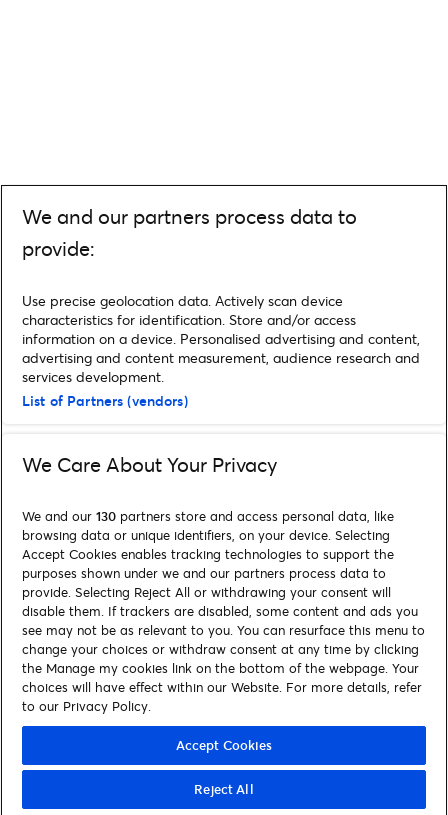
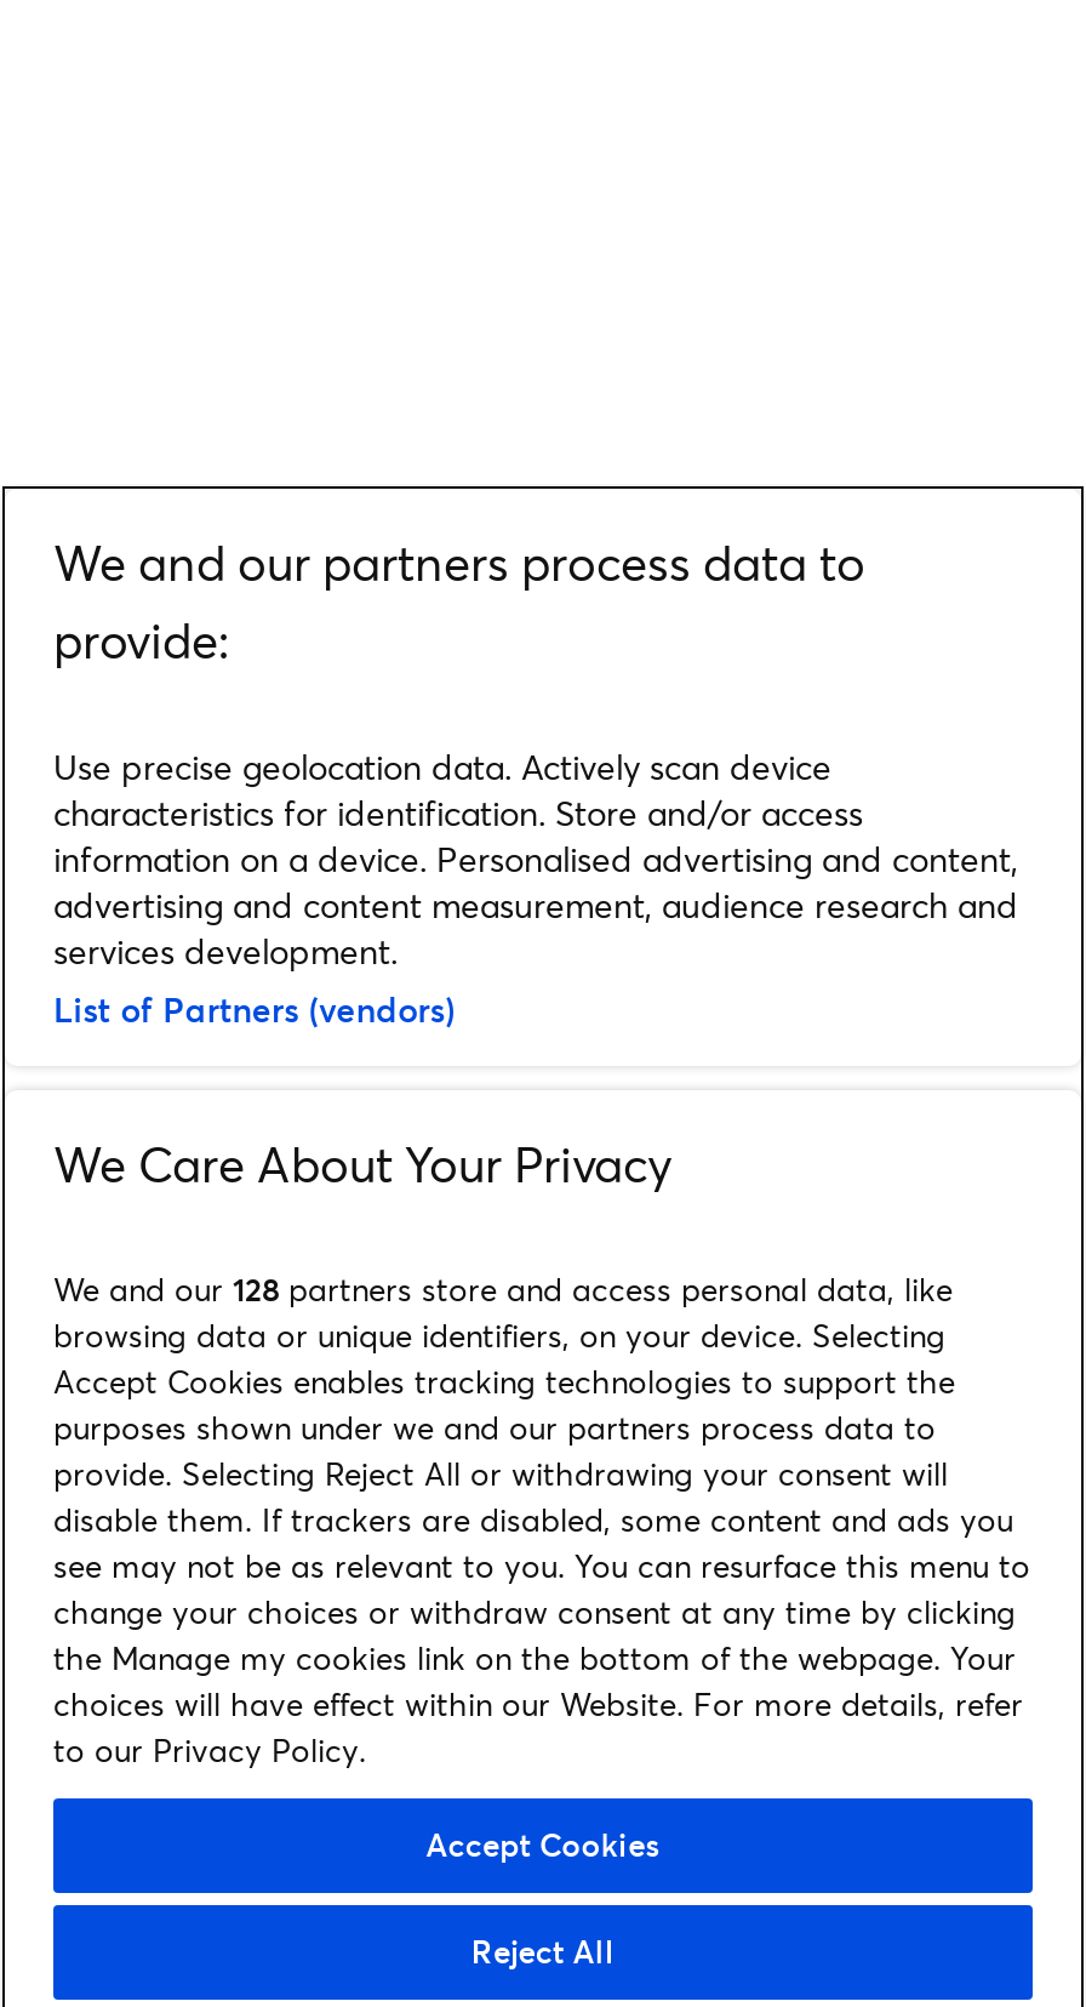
[22,507,394,525] We and our 130 partners store and access personal data, like -> [53,1267,953,1311] We and our 128 partners store and access personal data, like

